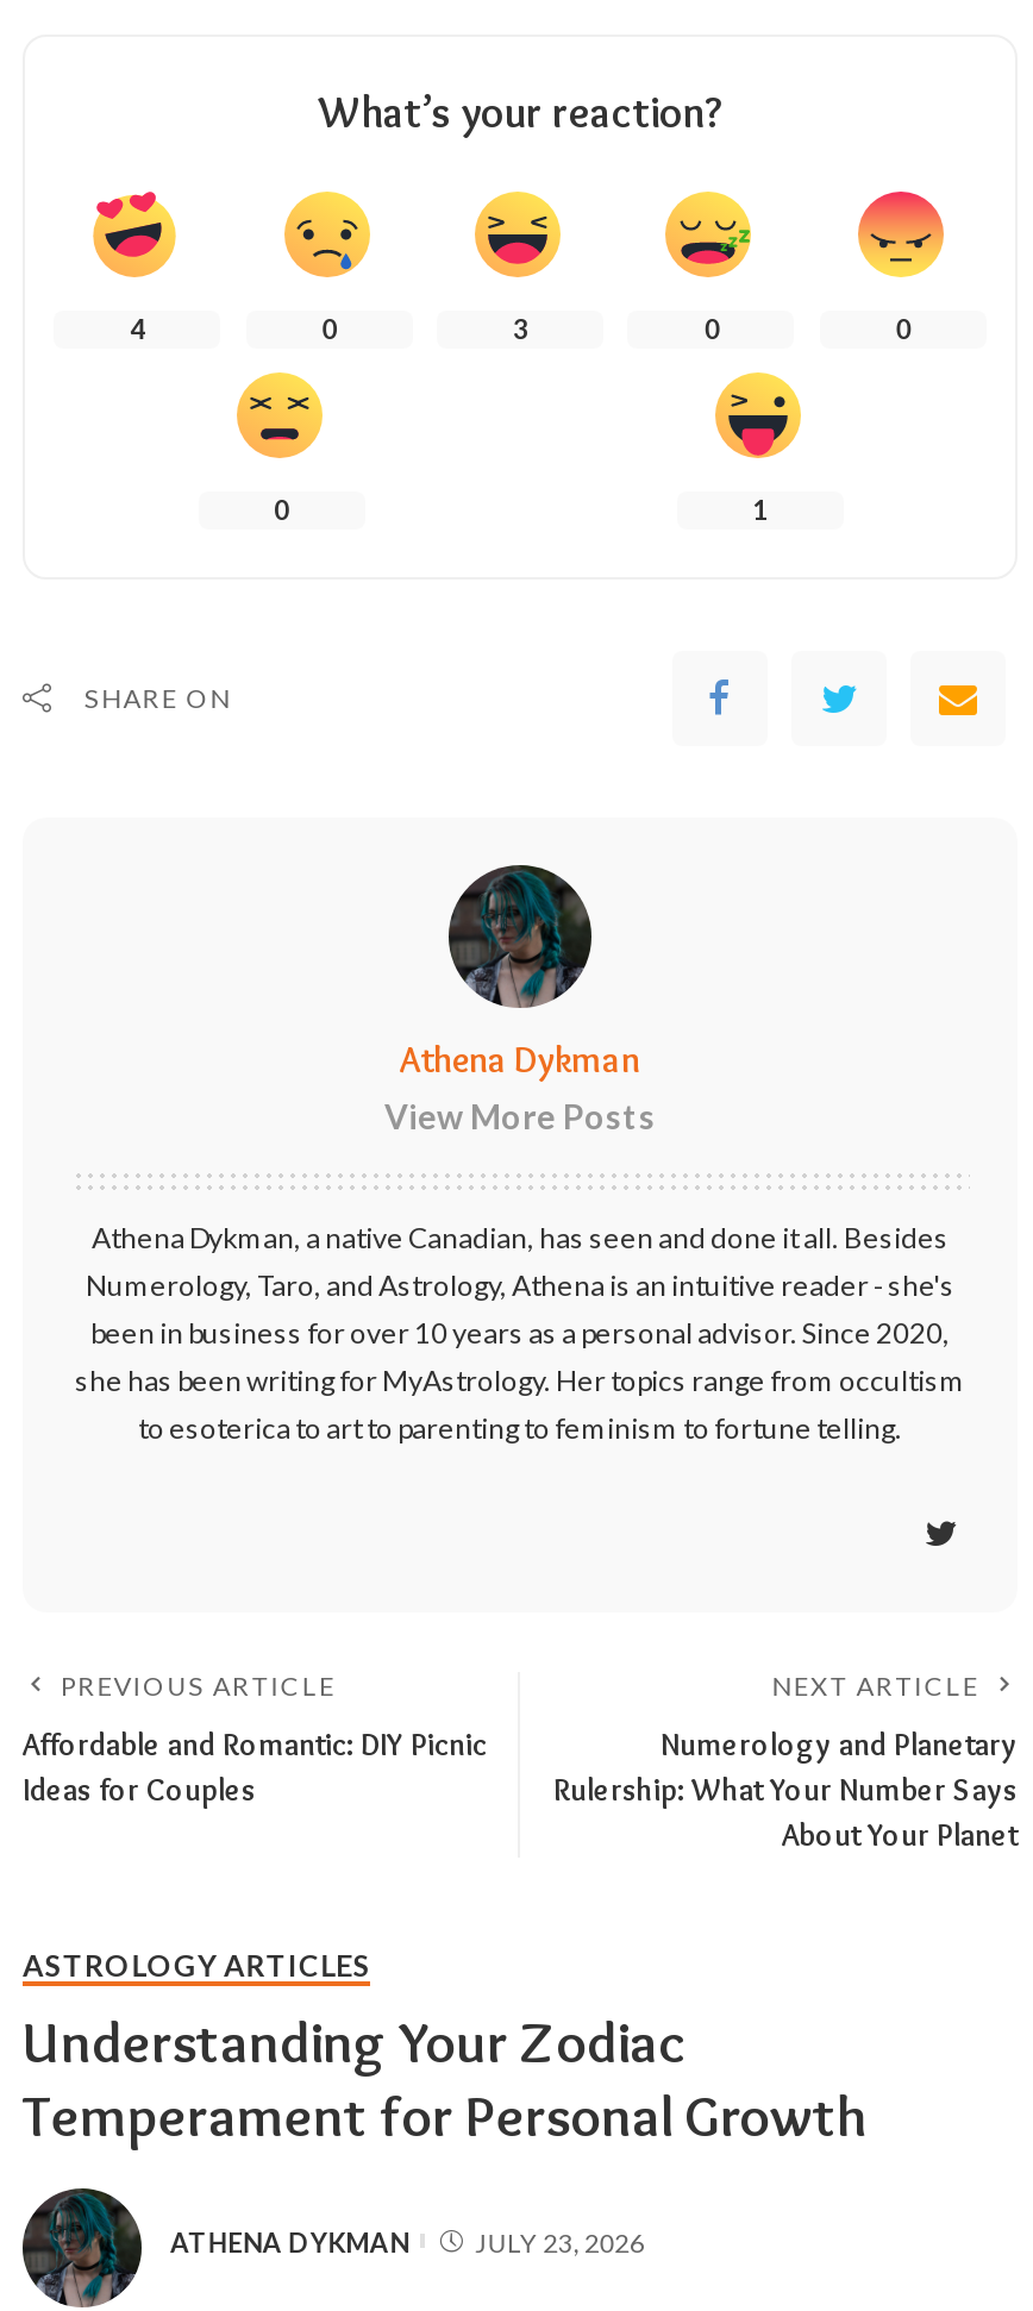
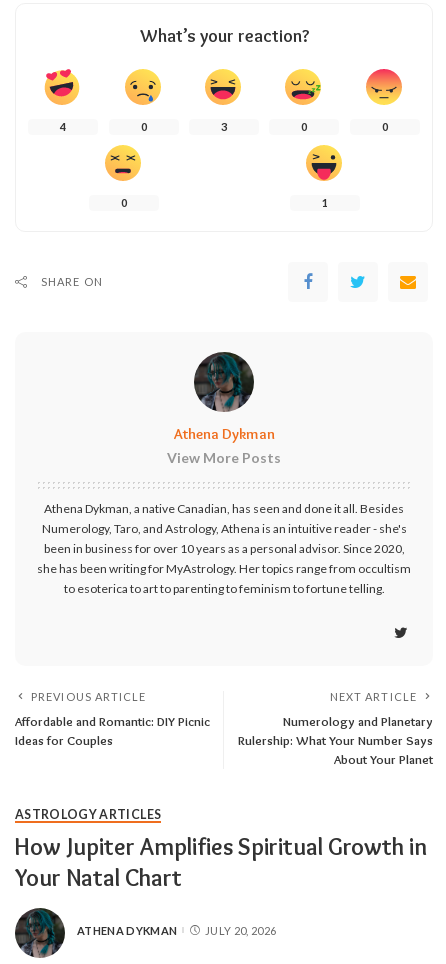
[23,2007,865,2150] Understanding Your Zodiac | Temperament for Personal Growth -> [15,832,427,892] How Jupiter Amplifies Spiritual Growth in | Your Natal Chart
[474,2226,645,2257] JULY 23, 2026 -> [205,924,276,937] JULY 20, 2026

